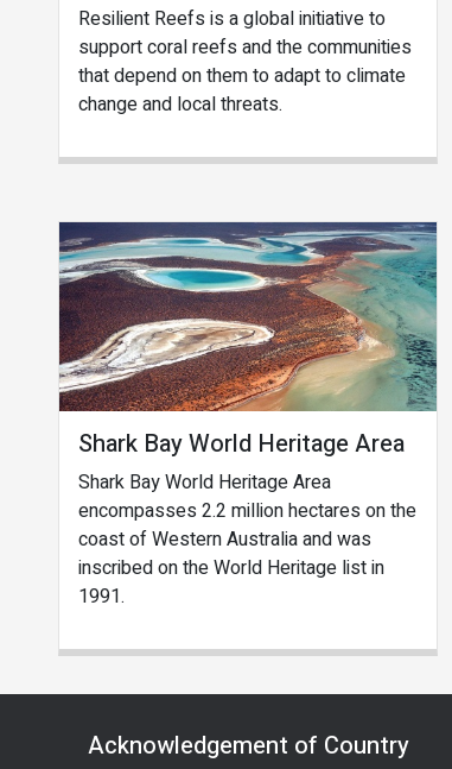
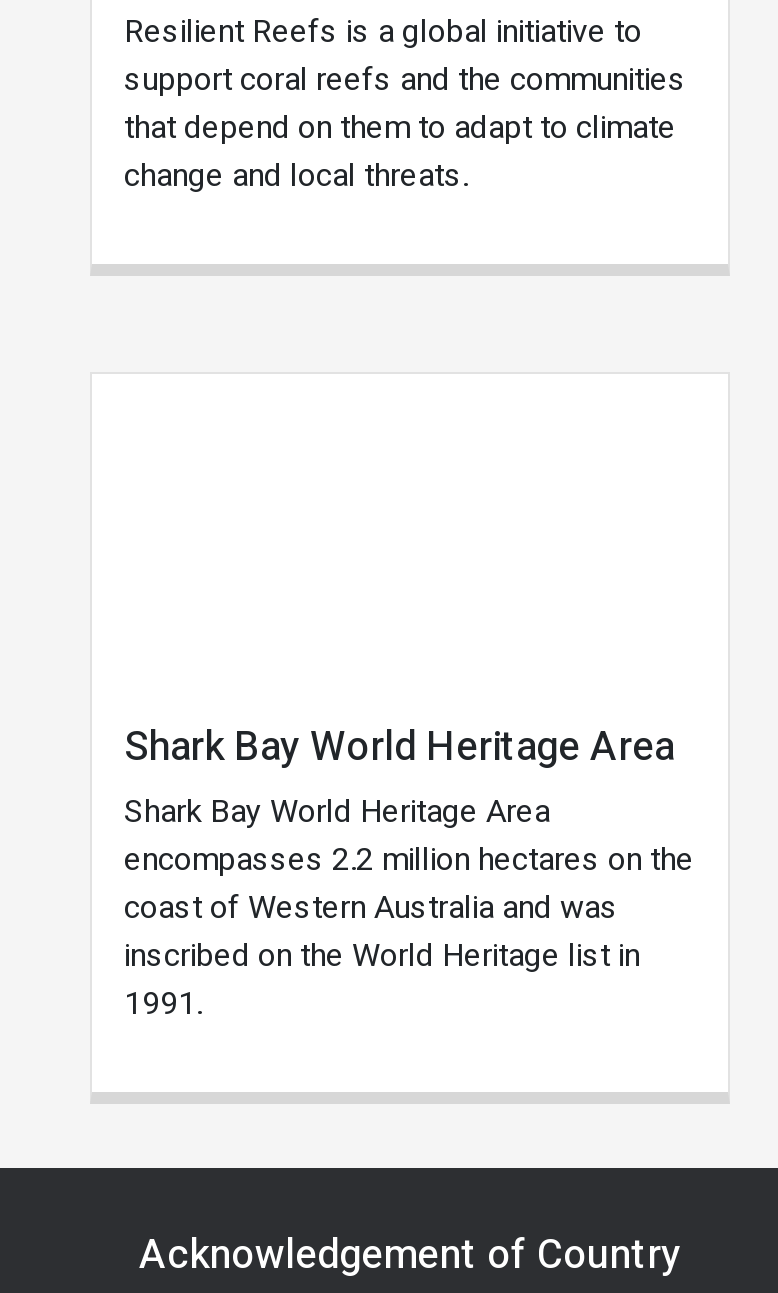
[58,221,438,412] [image] -> none

